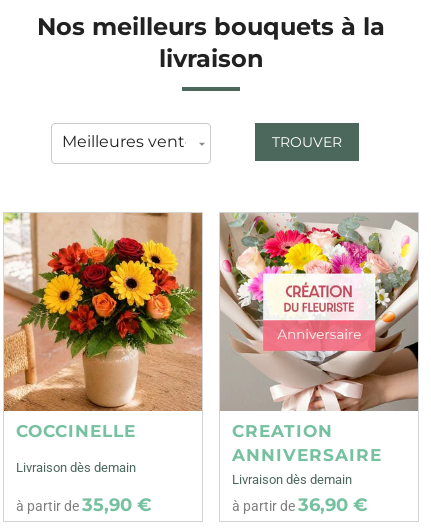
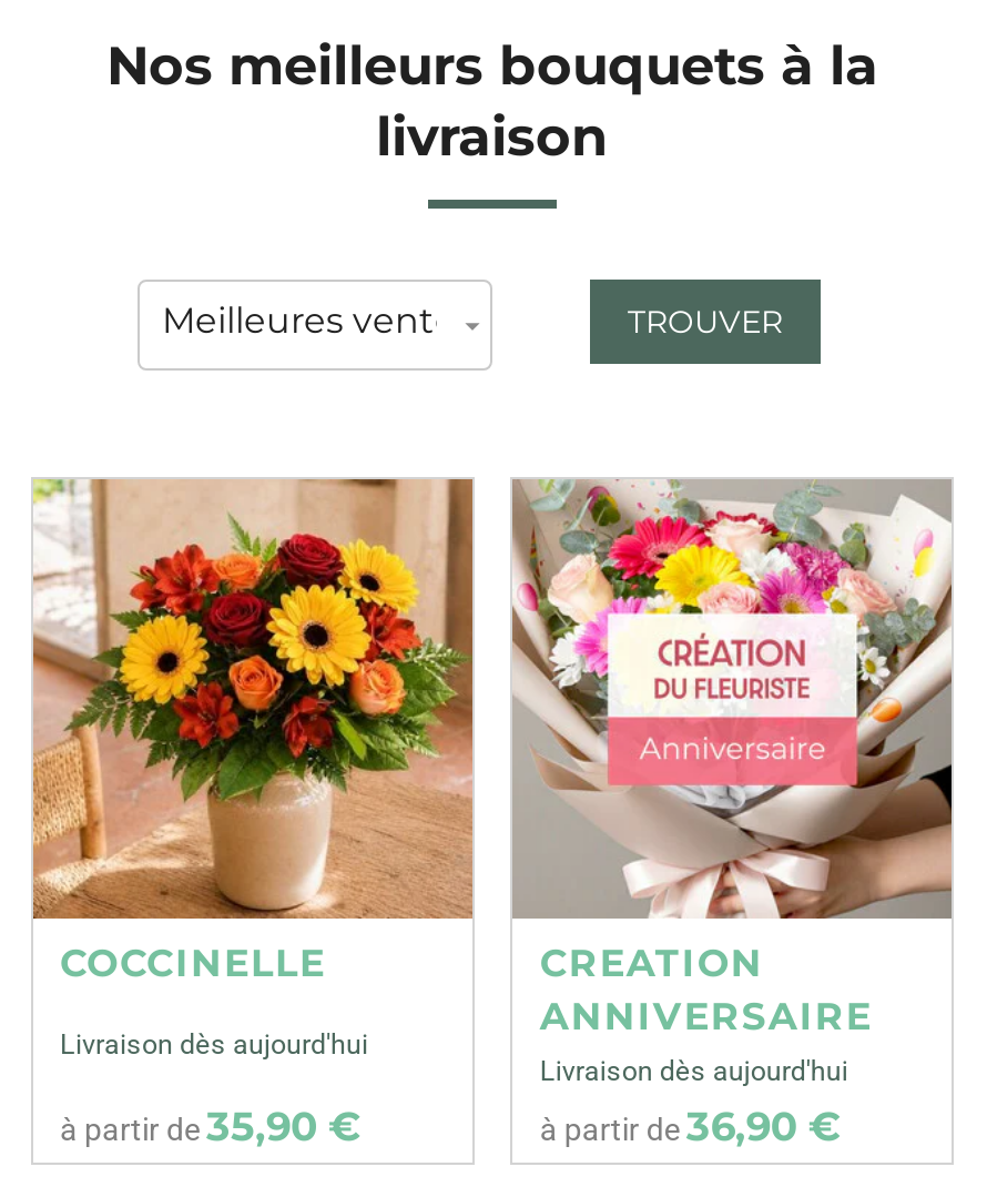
[16,460,136,475] Livraison dès demain -> [60,1027,368,1060] Livraison dès aujourd'hui
[232,472,352,487] Livraison dès demain -> [540,1053,848,1087] Livraison dès aujourd'hui

